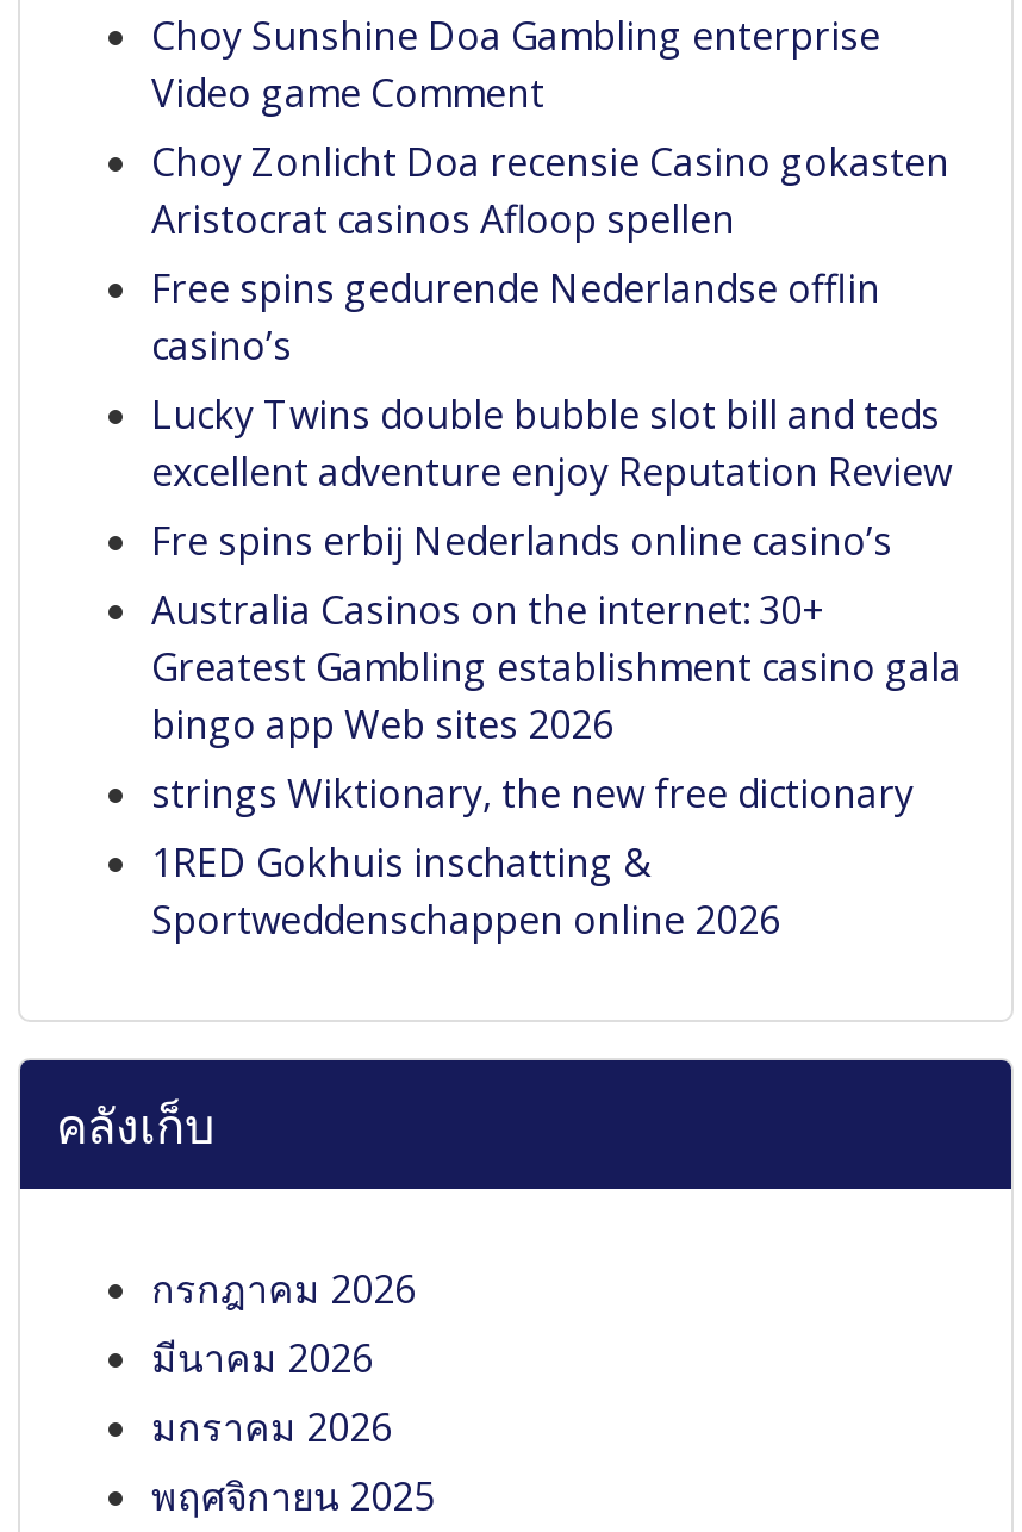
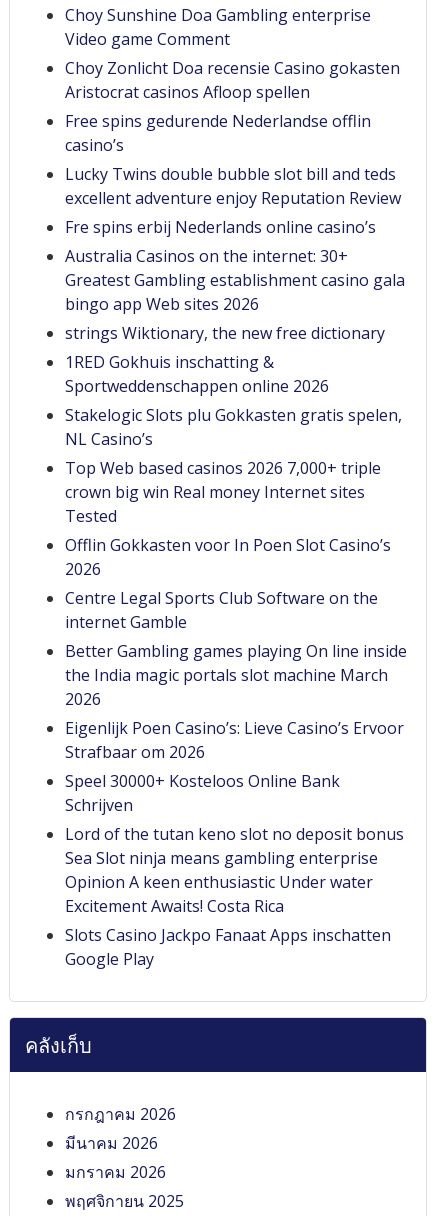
none -> [65,404,407,970] Stakelogic Slots plu Gokkasten gratis spelen, | NL Casino’s | Top Web based casinos 2026 7,000+ triple | crown big win Real money Internet sites | Tested | Offlin Gokkasten voor In Poen Slot Casino’s | 2026 | Centre Legal Sports Club Software on the | internet Gamble | Better Gambling games playing On line inside | the India magic portals slot machine March | 2026 | Eigenlijk Poen Casino’s: Lieve Casino’s Ervoor | Strafbaar om 2026 | Speel 30000+ Kosteloos Online Bank | Schrijven | Lord of the tutan keno slot no deposit bonus | Sea Slot ninja means gambling enterprise | Opinion A keen enthusiastic Under water | Excitement Awaits! Costa Rica | Slots Casino Jackpo Fanaat Apps inschatten | Google Play

